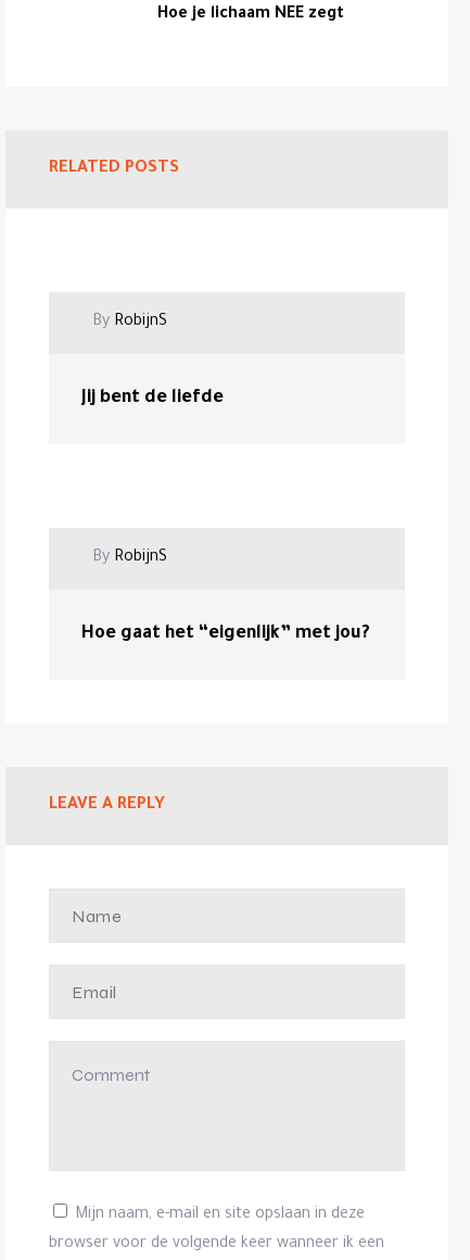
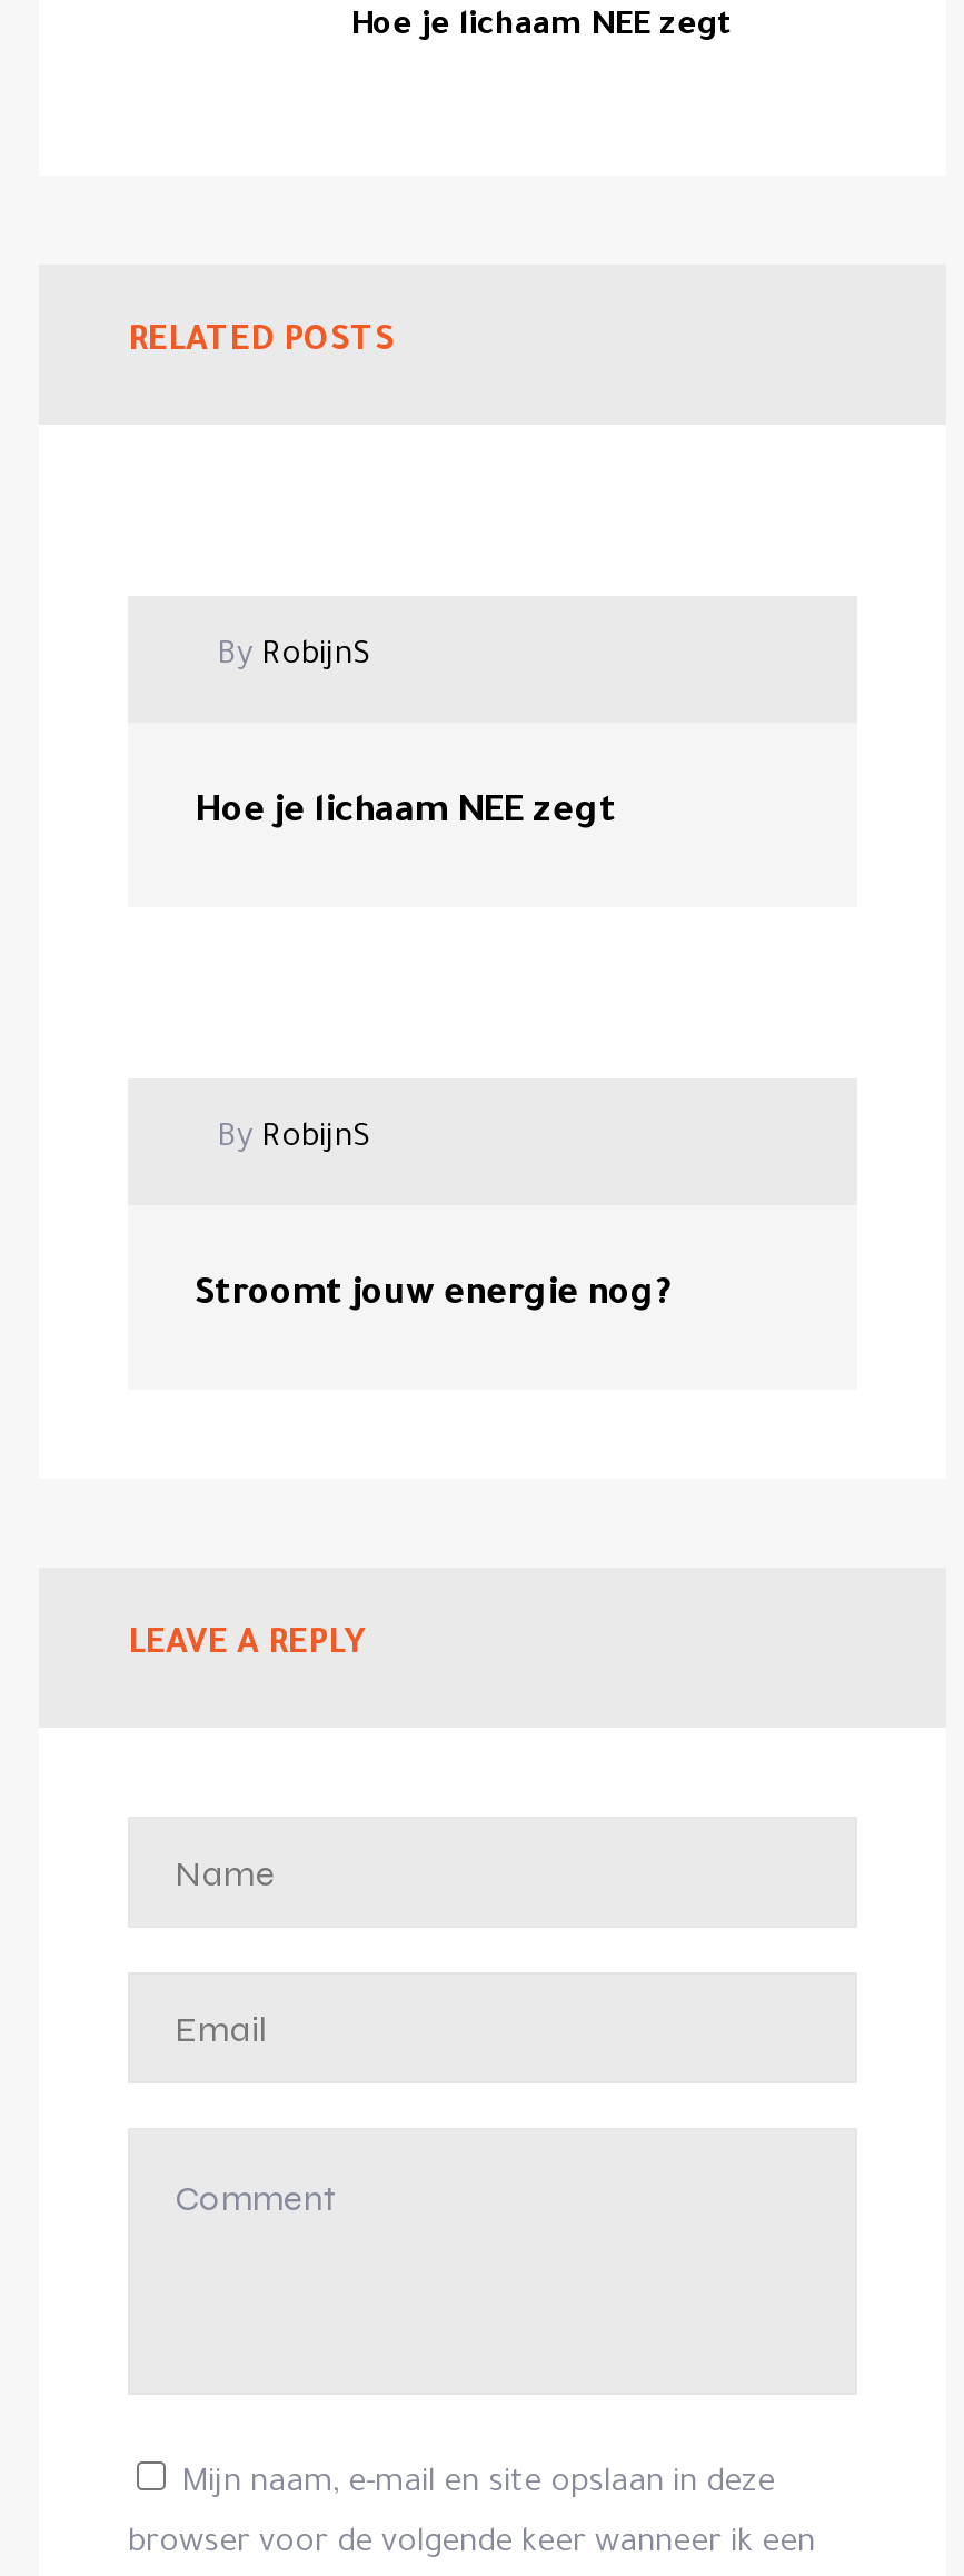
[81,389,224,408] Jij bent de liefde -> [195,794,617,834] Hoe je lichaam NEE zegt
[81,625,370,644] Hoe gaat het “eigenlijk” met jou? -> [195,1276,673,1316] Stroomt jouw energie nog?

